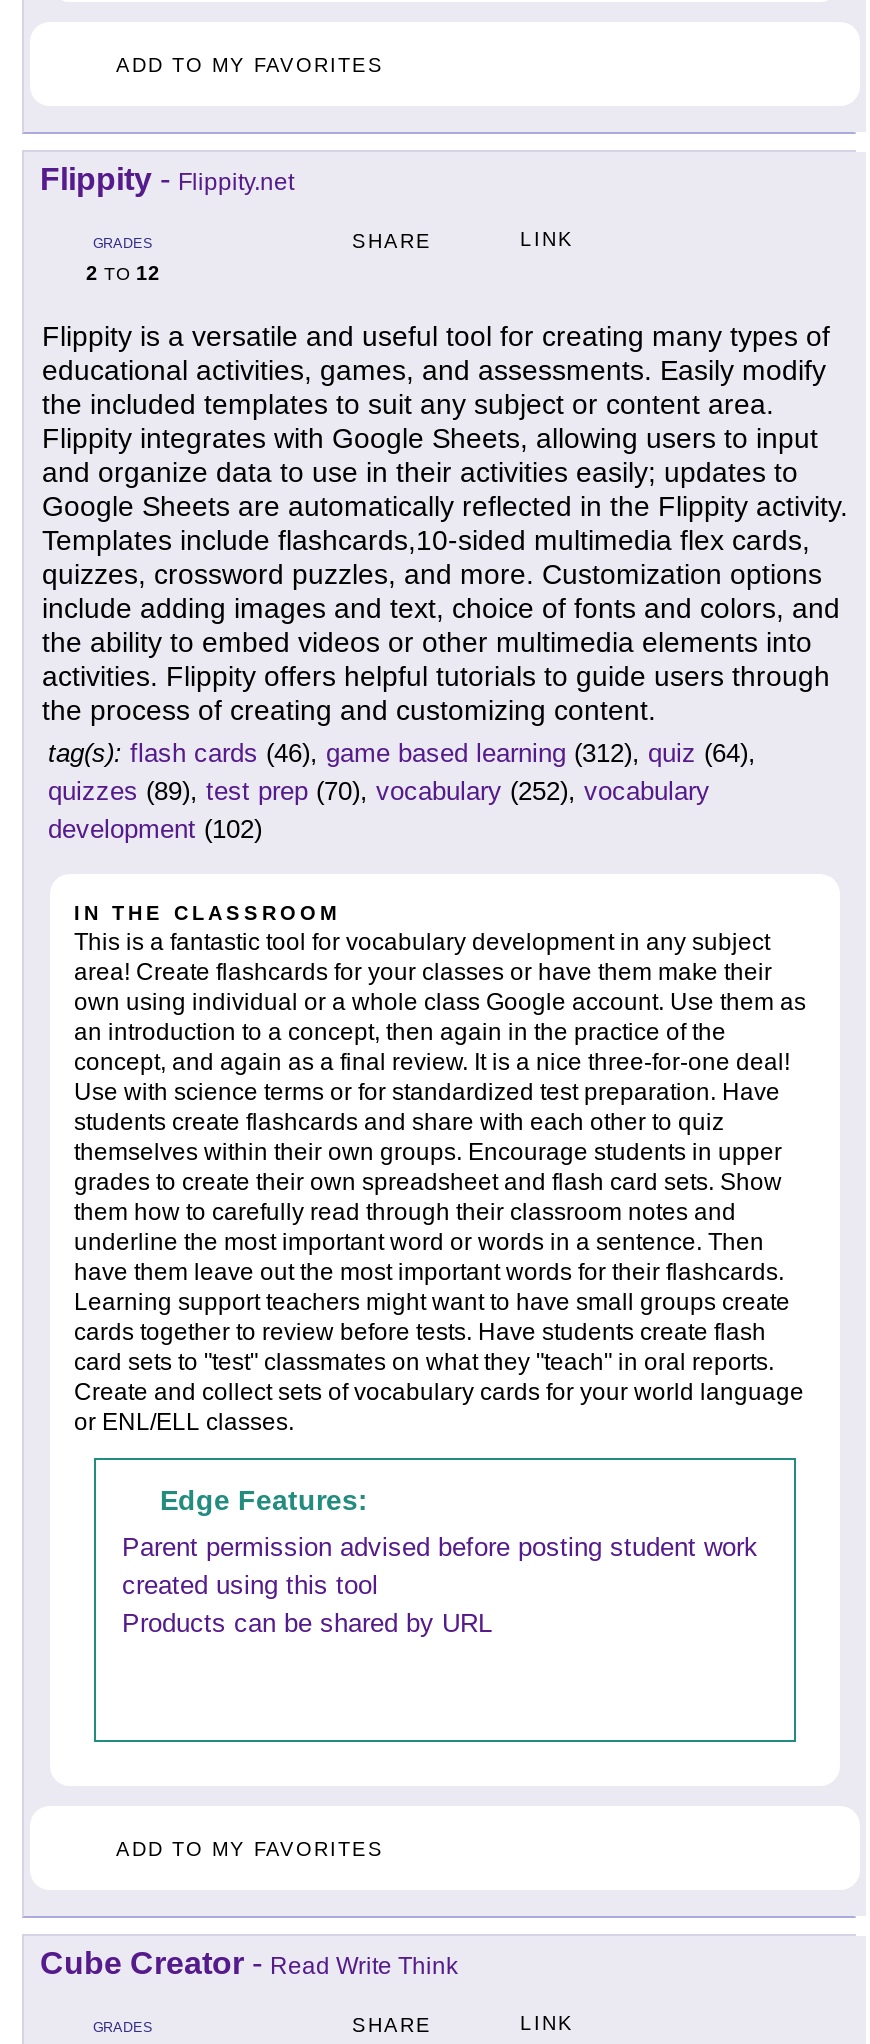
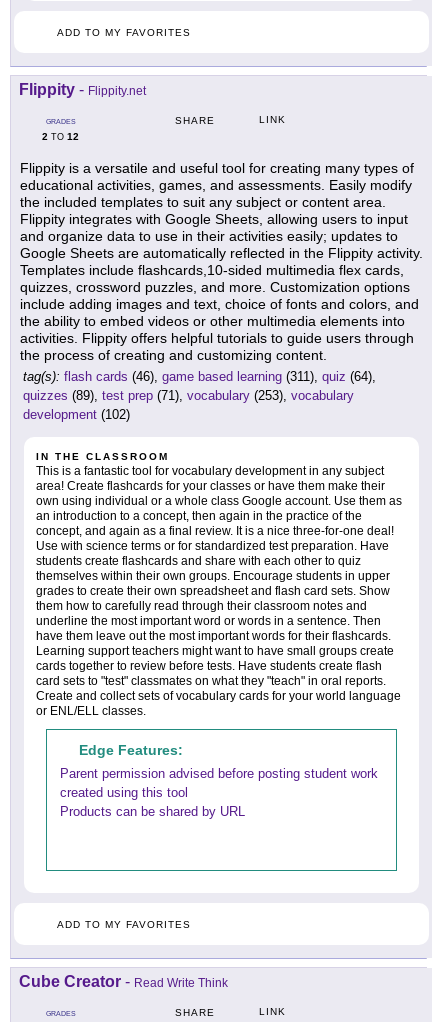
[48,738,756,768] tag(s): flash cards (46), game based learning (312), quiz (64), -> [23,369,376,384] tag(s): flash cards (46), game based learning (311), quiz (64),
[48,776,710,806] quizzes (89), test prep (70), vocabulary (252), vocabulary -> [23,388,354,403] quizzes (89), test prep (71), vocabulary (253), vocabulary

